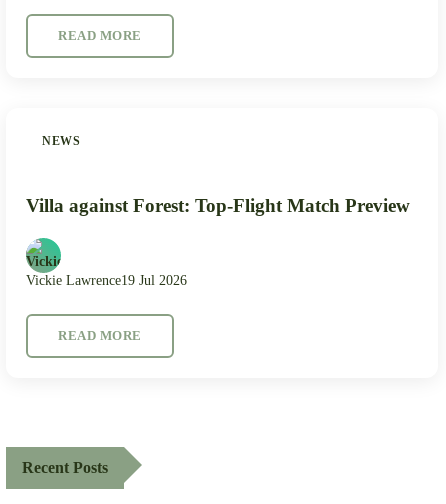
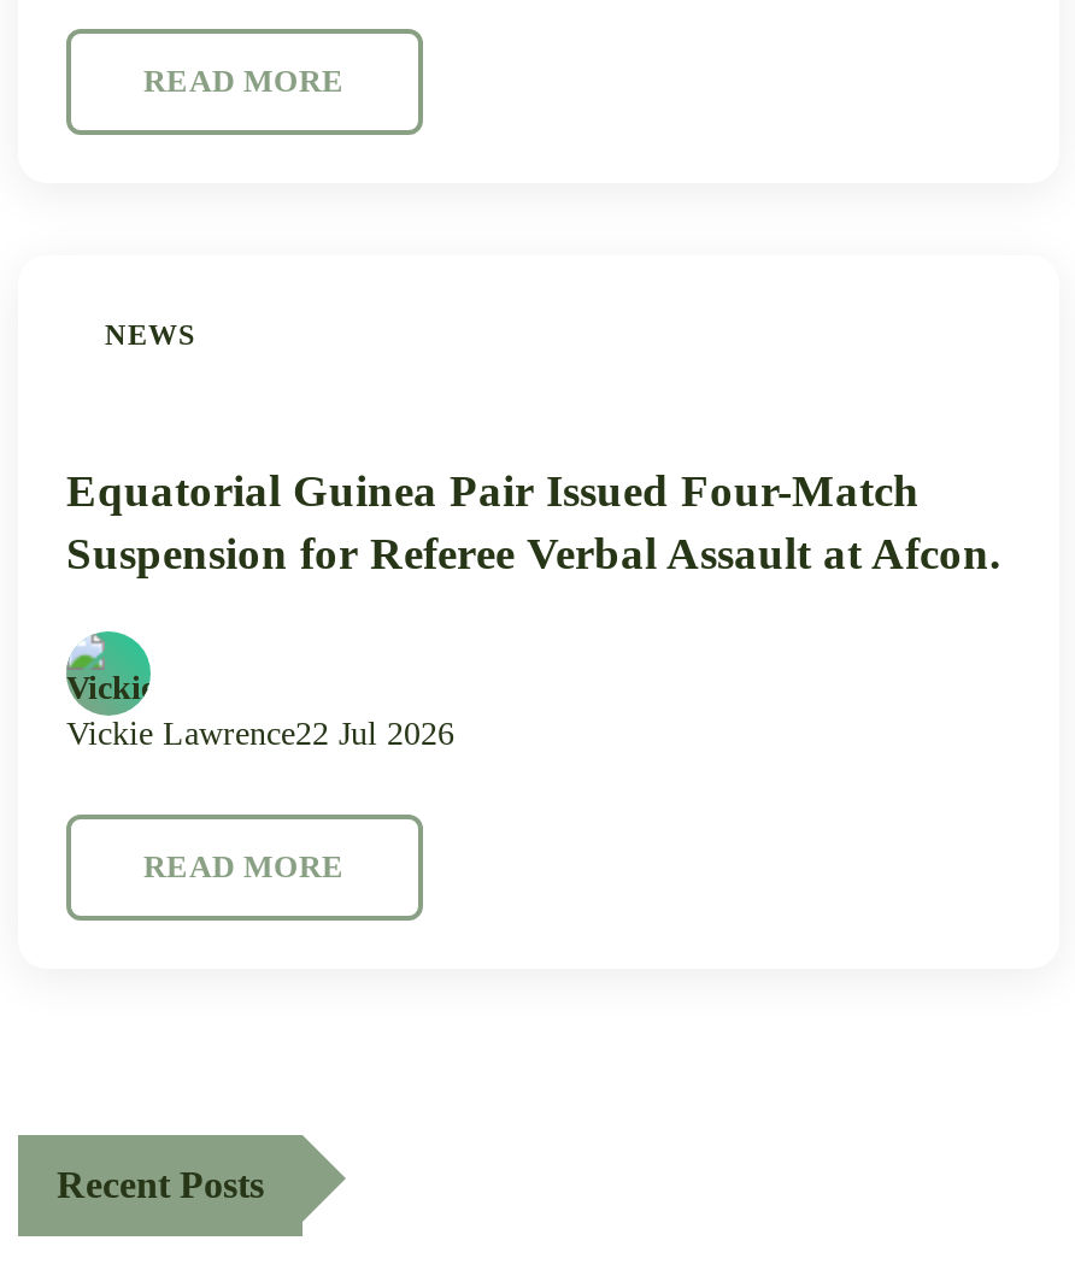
[26,195,410,216] Villa against Forest: Top-Flight Match Preview -> [66,466,1001,579] Equatorial Guinea Pair Issued Four-Match | Suspension for Referee Verbal Assault at Afcon.
[26,273,187,288] Vickie Lawrence19 Jul 2026 -> [66,716,454,752] Vickie Lawrence22 Jul 2026

